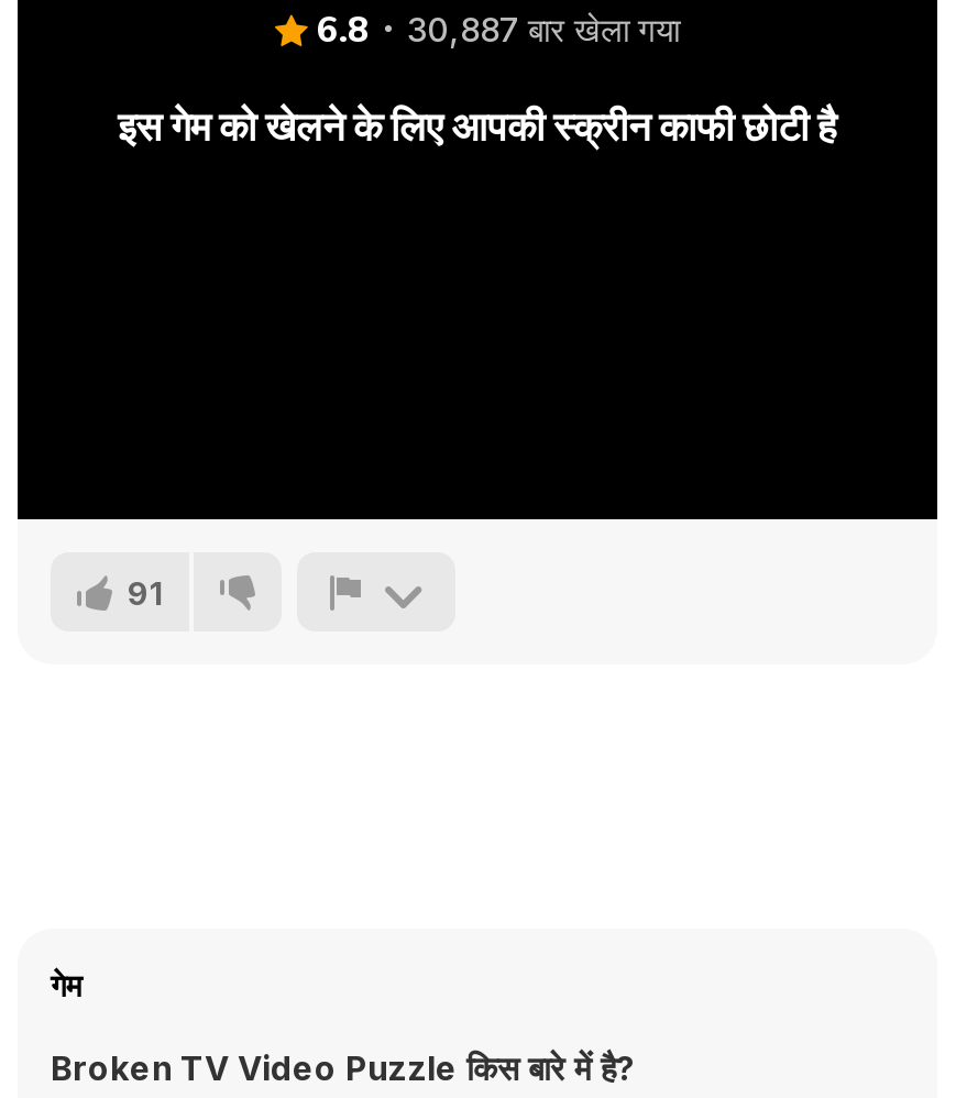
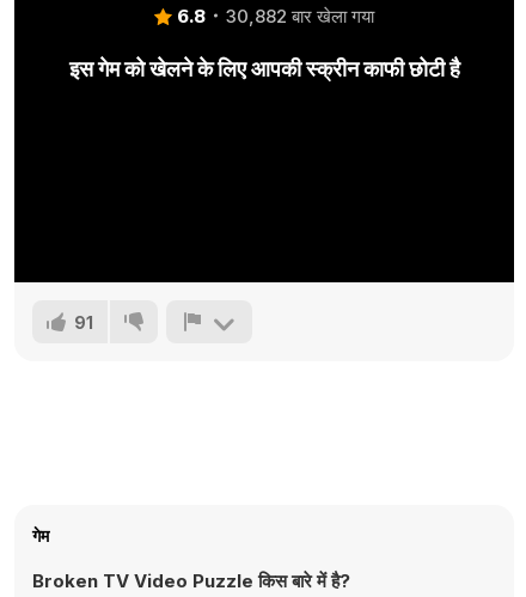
[317,7,680,55] 6.8 30,887 बार खेला गया -> [177,4,374,30] 6.8 30,882 बार खेला गया

